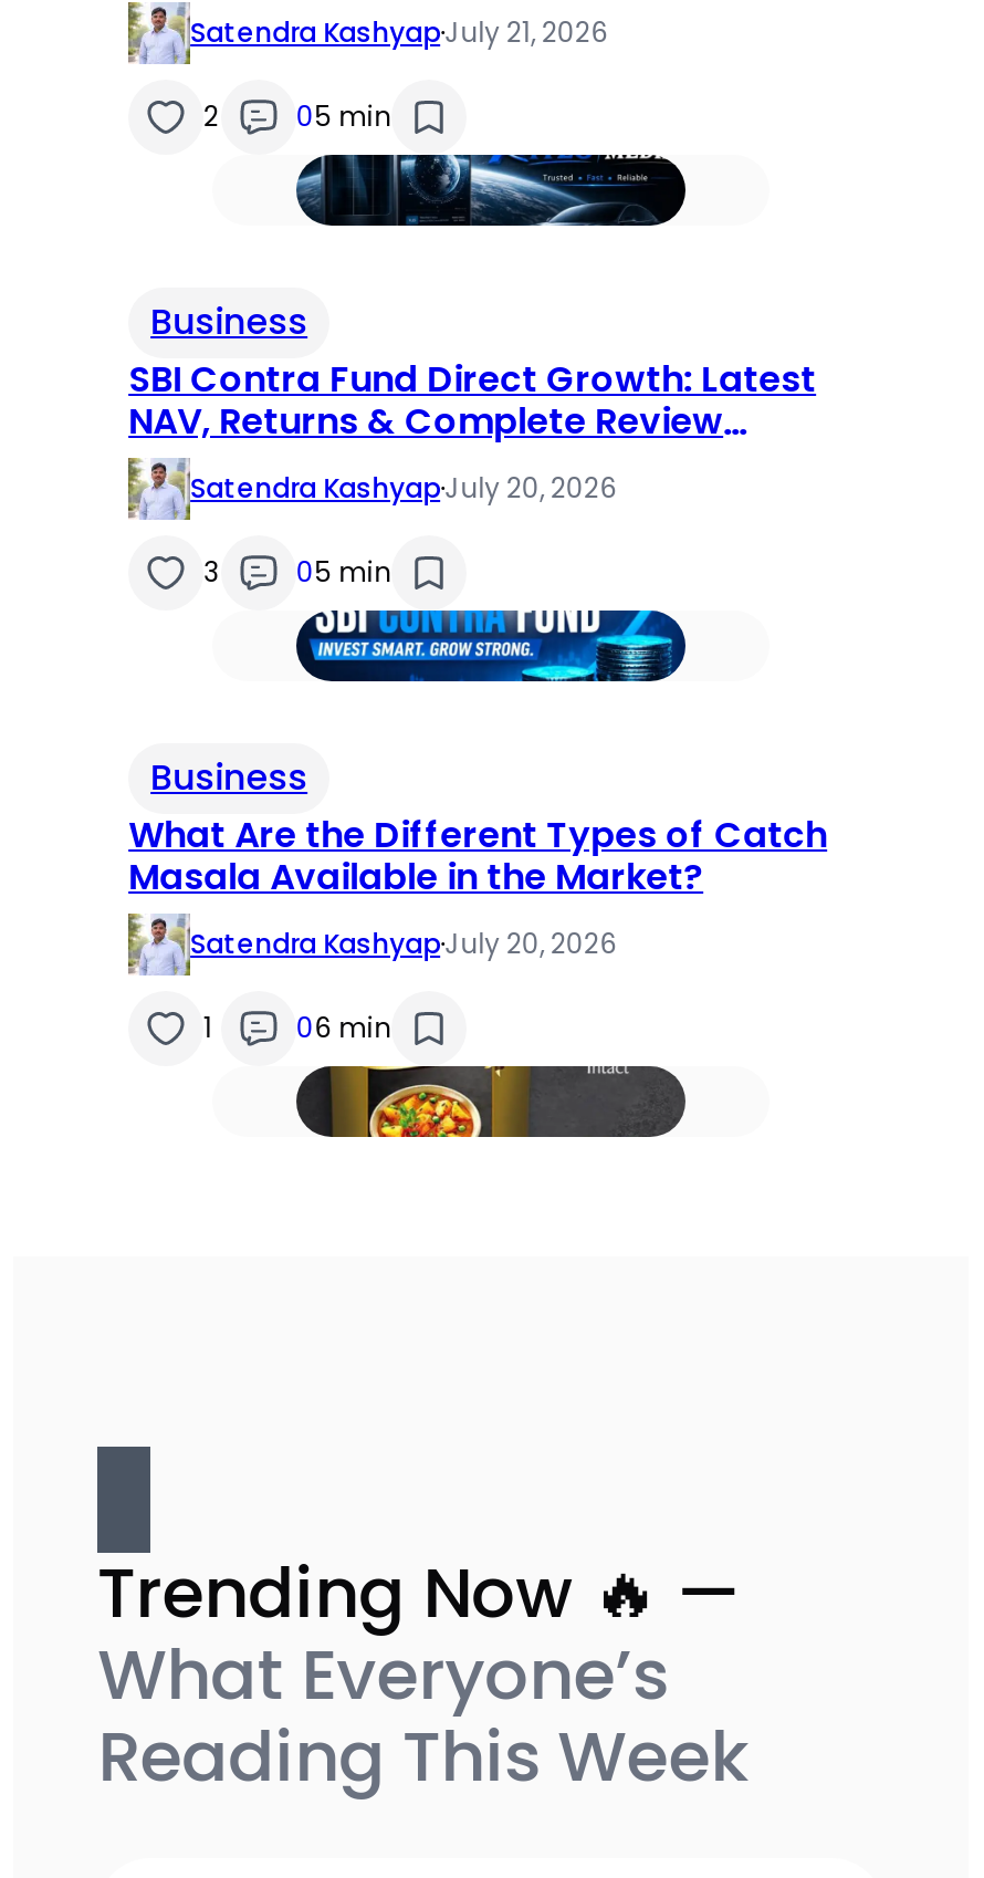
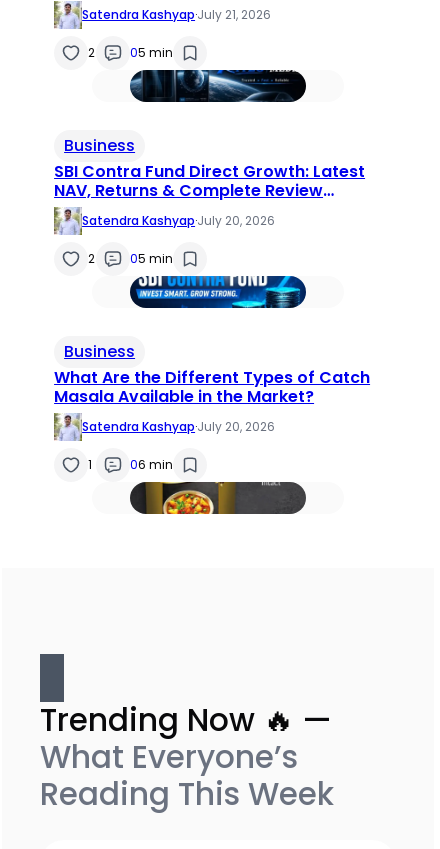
[204,554,219,591] 3 -> [88,250,95,267] 2

